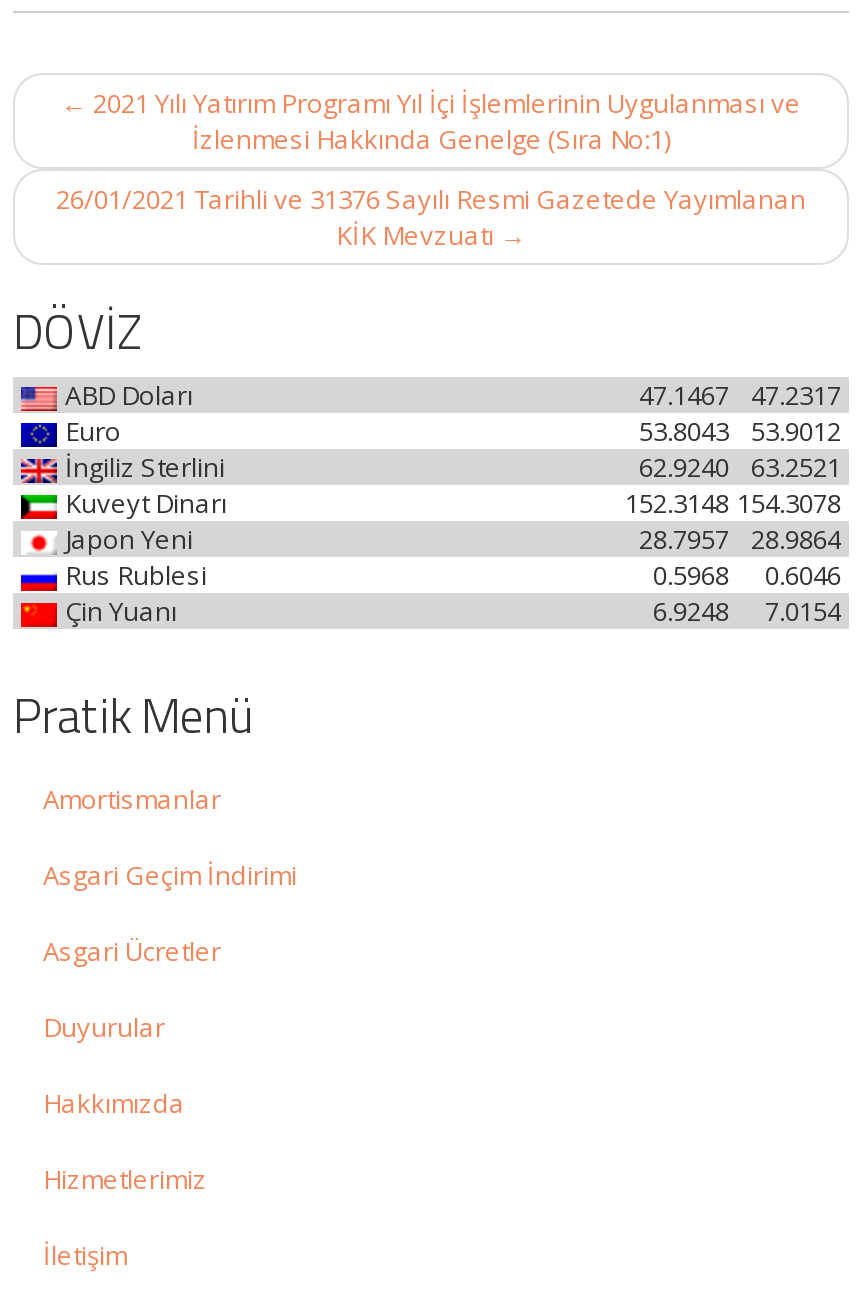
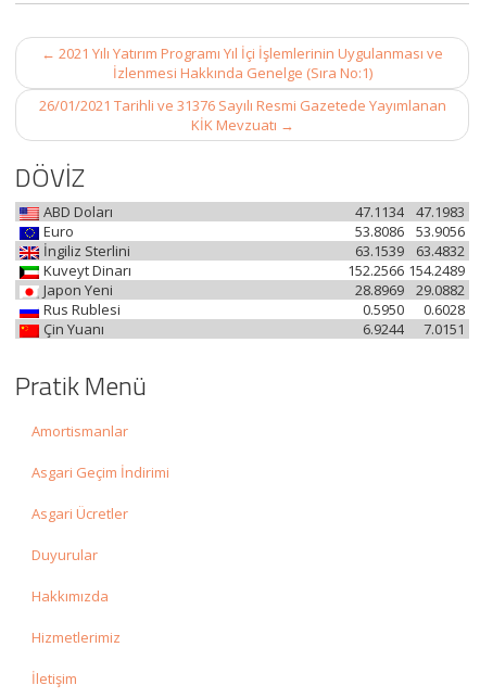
[639,377,729,413] 47.1467 -> [355,202,404,221] 47.1134
[751,377,841,413] 47.2317 -> [416,202,465,221] 47.1983
[639,413,729,449] 53.8043 -> [355,221,404,241] 53.8086
[751,413,841,449] 53.9012 -> [416,221,465,241] 53.9056
[639,449,729,485] 62.9240 -> [355,241,404,261] 63.1539
[751,449,841,485] 63.2521 -> [416,241,465,261] 63.4832
[625,485,729,521] 152.3148 -> [348,261,404,280] 152.2566
[737,485,841,521] 154.3078 -> [408,261,465,280] 154.2489
[639,521,729,557] 28.7957 -> [355,280,404,300] 28.8969
[751,521,841,557] 28.9864 -> [416,280,465,300] 29.0882
[653,557,729,593] 0.5968 -> [363,300,404,319] 0.5950
[765,557,841,593] 0.6046 -> [424,300,465,319] 0.6028
[653,593,729,629] 6.9248 -> [363,319,404,339] 6.9244
[765,593,841,629] 7.0154 -> [424,319,465,339] 7.0151

